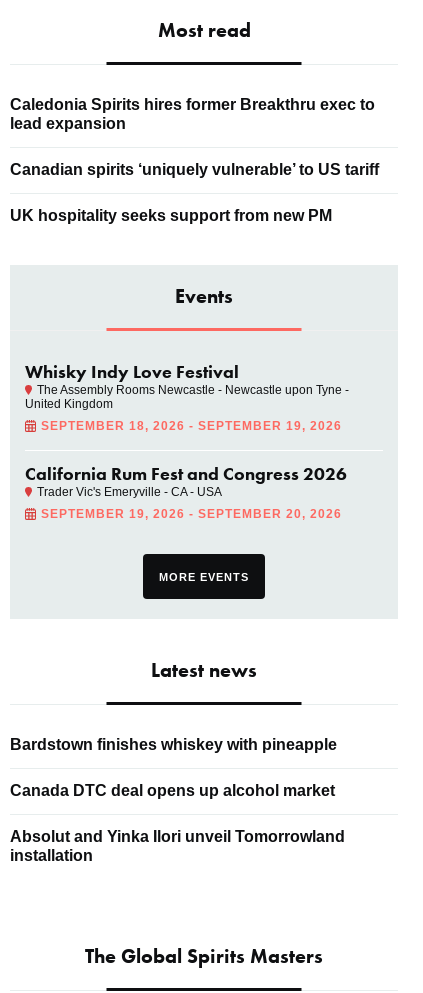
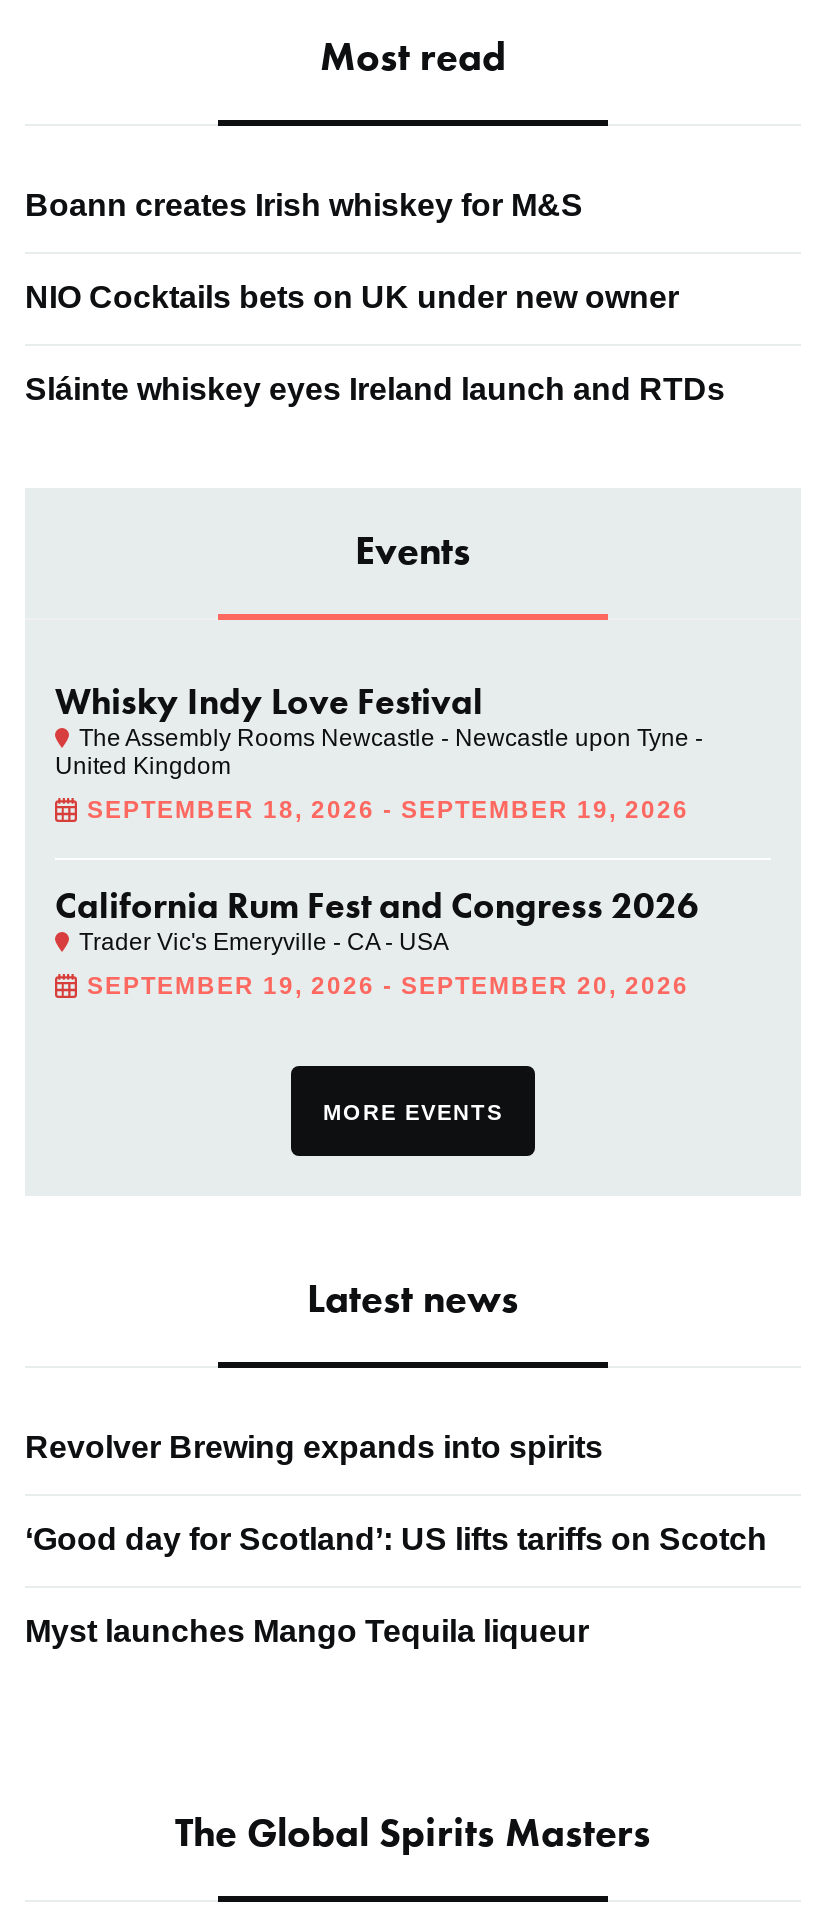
[10,96,375,132] Caledonia Spirits hires former Breakthru exec to | lead expansion -> [25,187,583,221] Boann creates Irish whiskey for M&S
[10,161,379,178] Canadian spirits ‘uniquely vulnerable’ to US tariff -> [25,279,679,313] NIO Cocktails bets on UK under new owner
[10,207,332,224] UK hospitality seeks support from new PM -> [25,371,725,405] Sláinte whiskey eyes Ireland launch and RTDs
[10,736,337,753] Bardstown finishes whiskey with pineapple -> [25,1429,603,1463] Revolver Brewing expands into spirits
[10,782,335,799] Canada DTC deal opens up alcohol market -> [25,1521,767,1555] ‘Good day for Scotland’: US lifts tariffs on Scotch
[10,828,345,864] Absolut and Yinka Ilori unveil Tomorrowland | installation -> [25,1613,589,1647] Myst launches Mango Tequila liqueur

